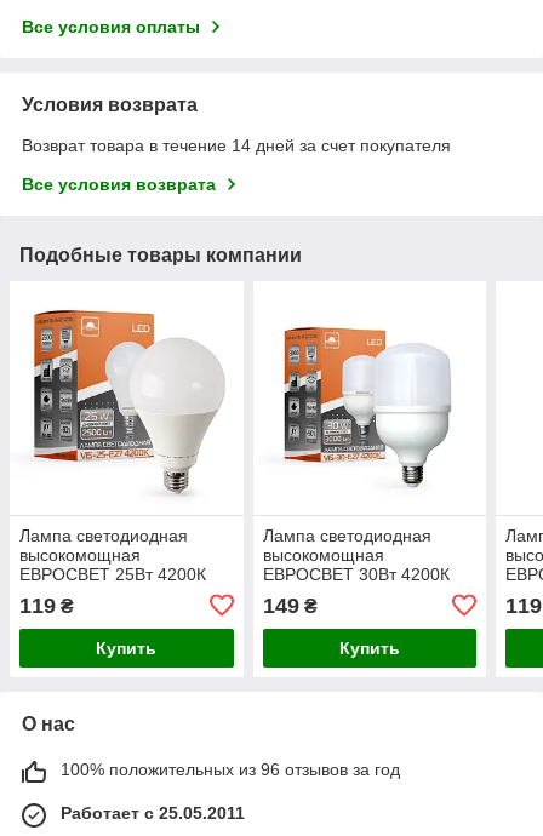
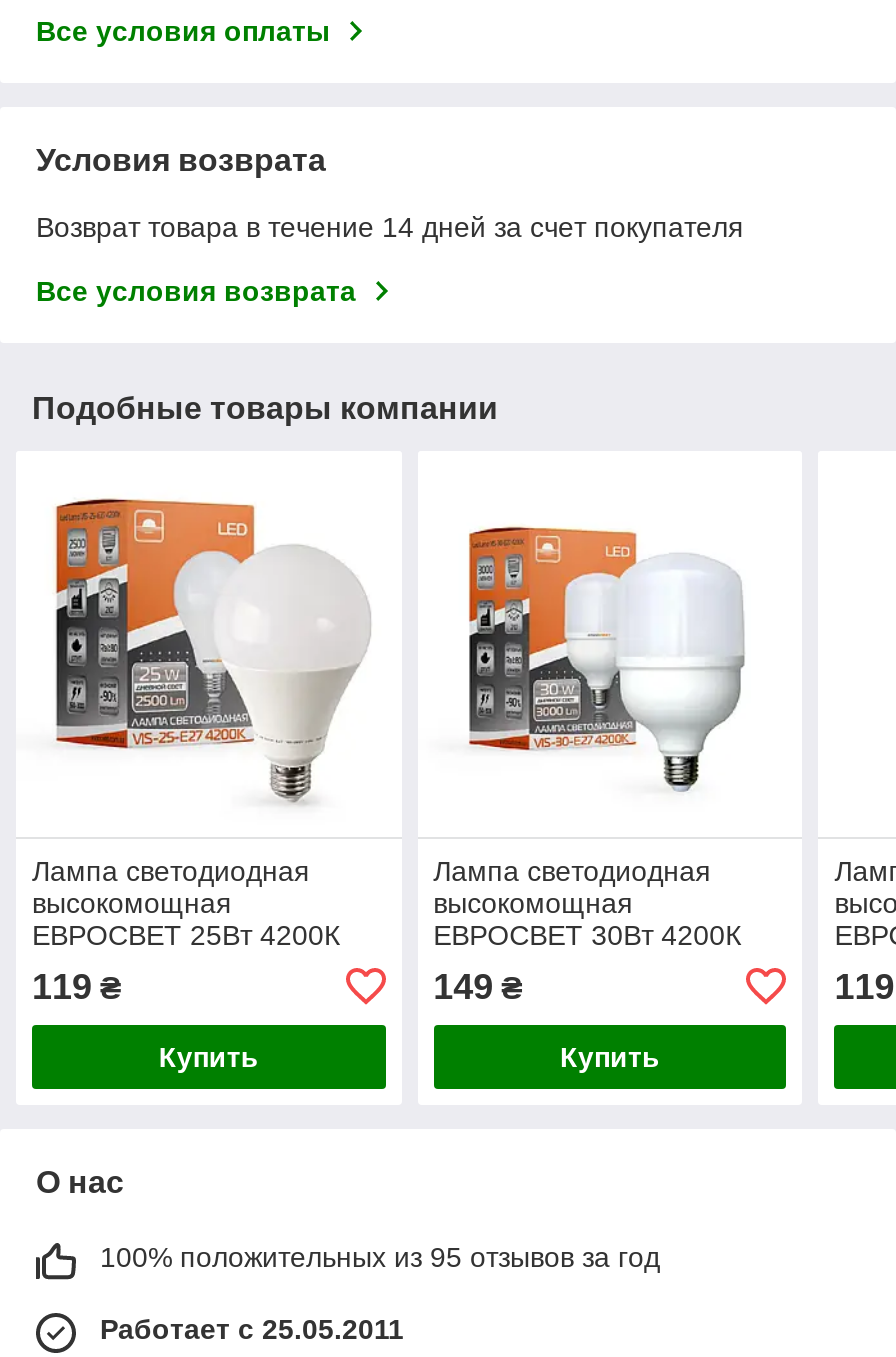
[61,759,400,779] 100% положительных из 96 отзывов за год -> [100,1241,660,1273] 100% положительных из 95 отзывов за год

